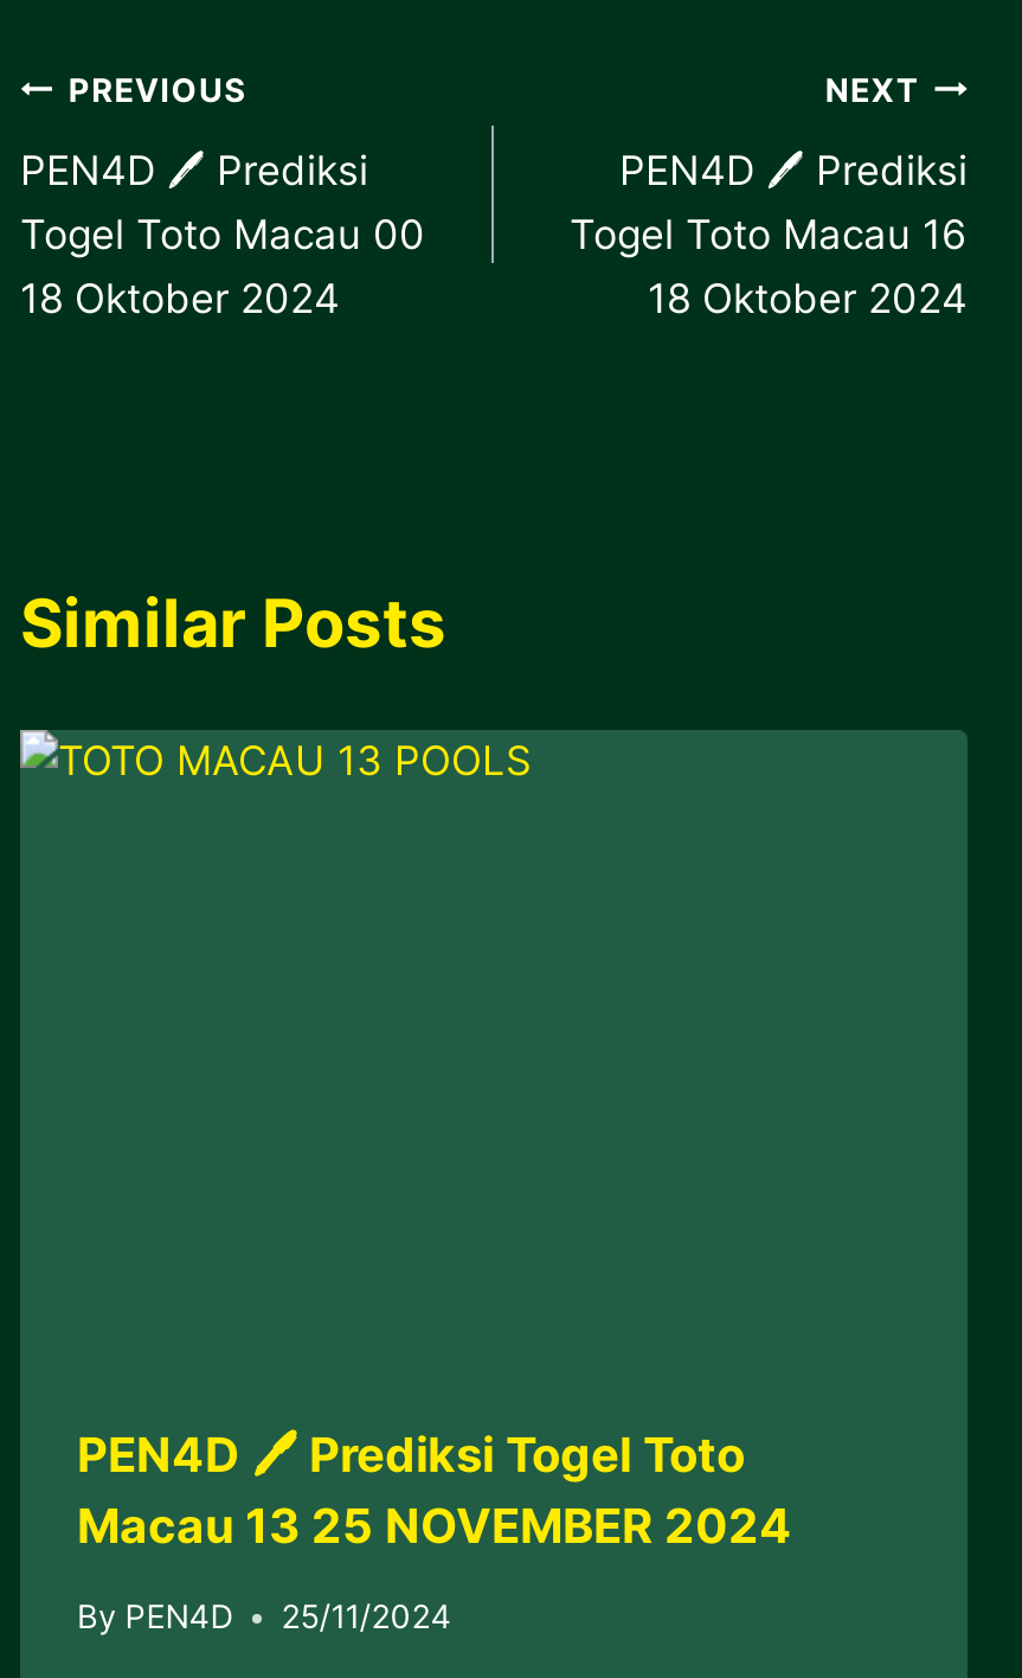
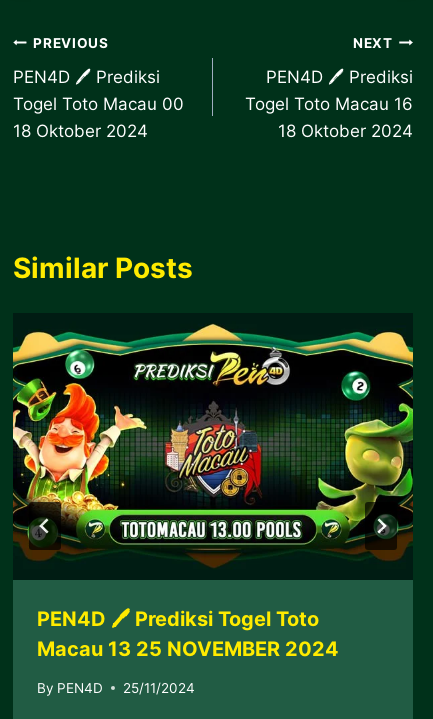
none -> [12,313,414,580] [image]

